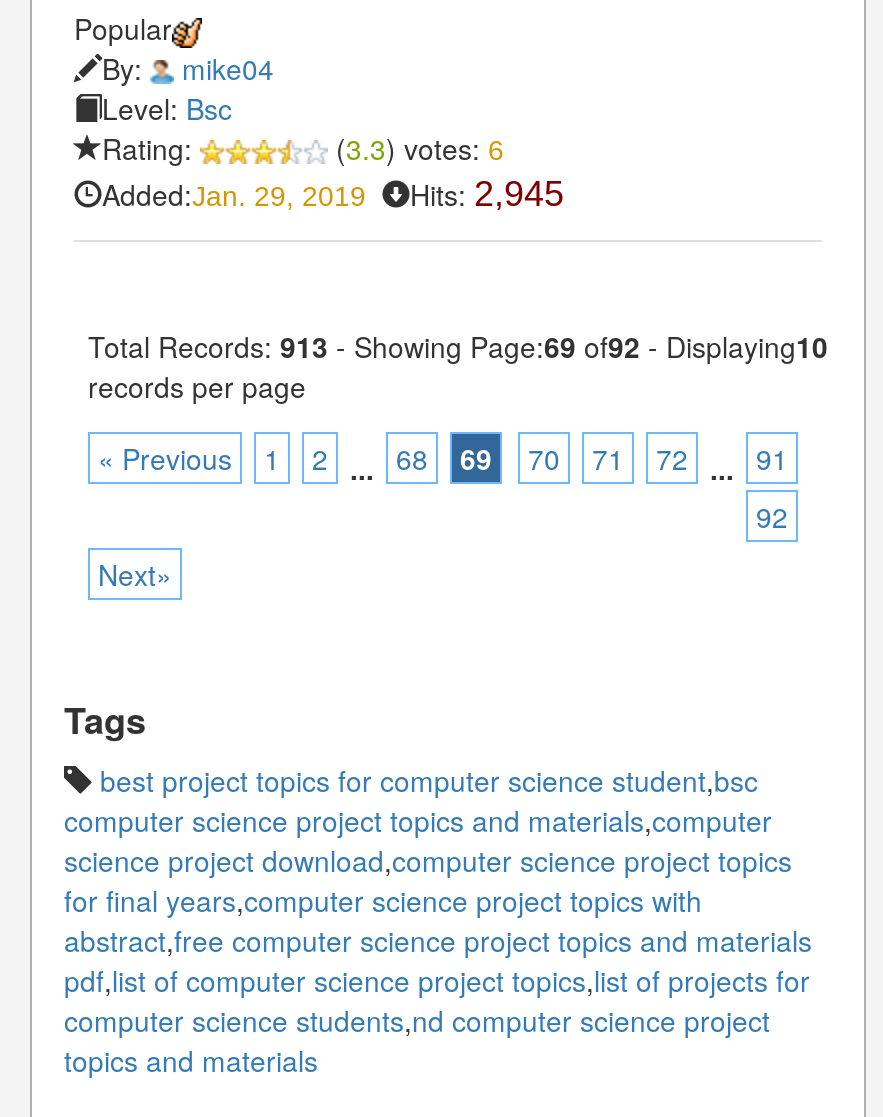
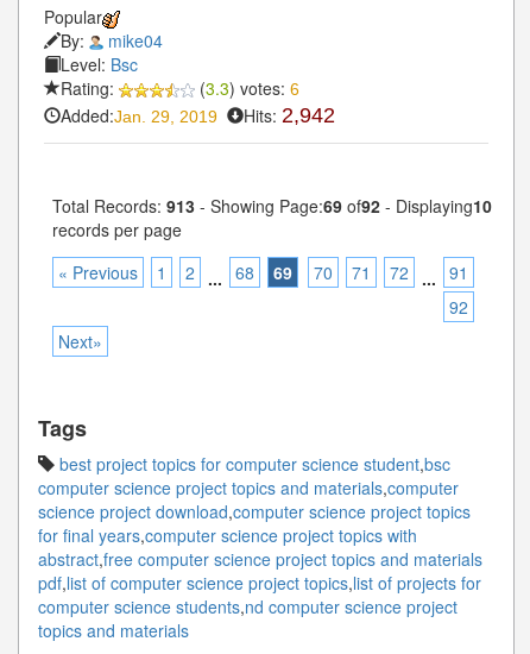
[102,174,564,214] Added:Jan. 29, 2019 Hits: 2,945 -> [61,103,335,127] Added:Jan. 29, 2019 Hits: 2,942

